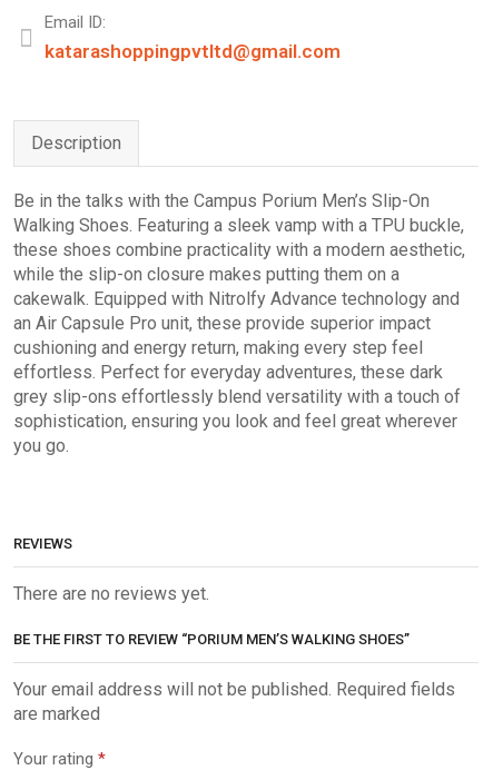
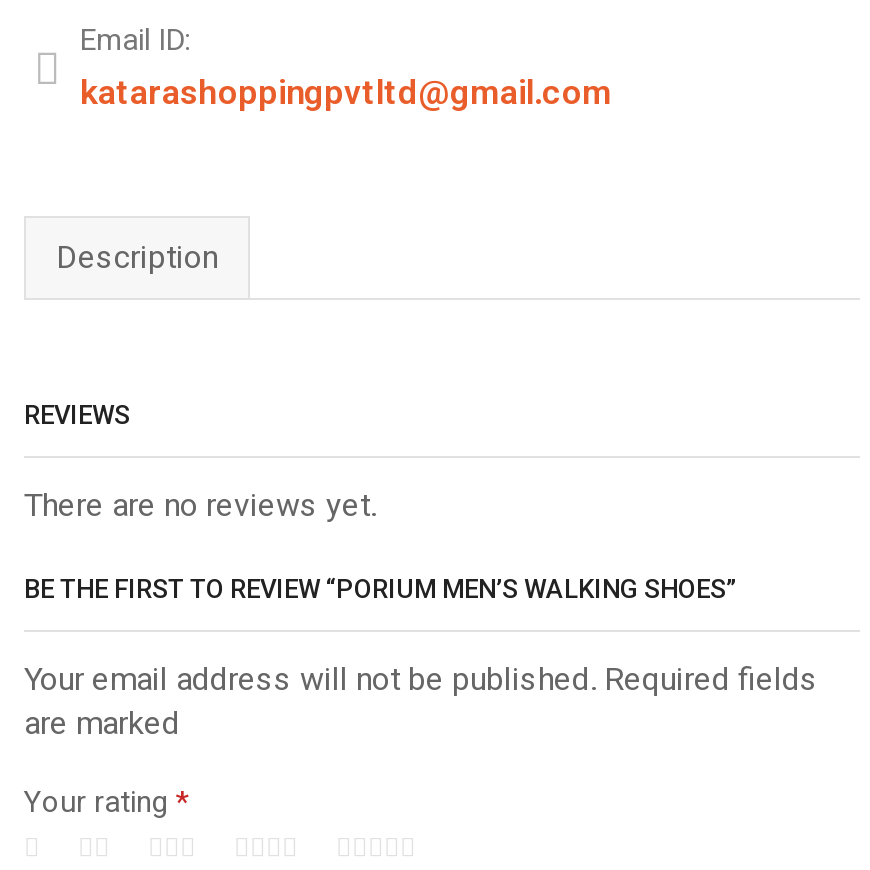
[13,190,465,456] Be in the talks with the Campus Porium Men’s Slip-On | Walking Shoes. Featuring a sleek vamp with a TPU buckle, | these shoes combine practicality with a modern aesthetic, | while the slip-on closure makes putting them on a | cakewalk. Equipped with Nitrolfy Advance technology and | an Air Capsule Pro unit, these provide superior impact | cushioning and energy return, making every step feel | effortless. Perfect for everyday adventures, these dark | grey slip-ons effortlessly blend versatility with a touch of | sophistication, ensuring you look and feel great wherever | you go. -> none

